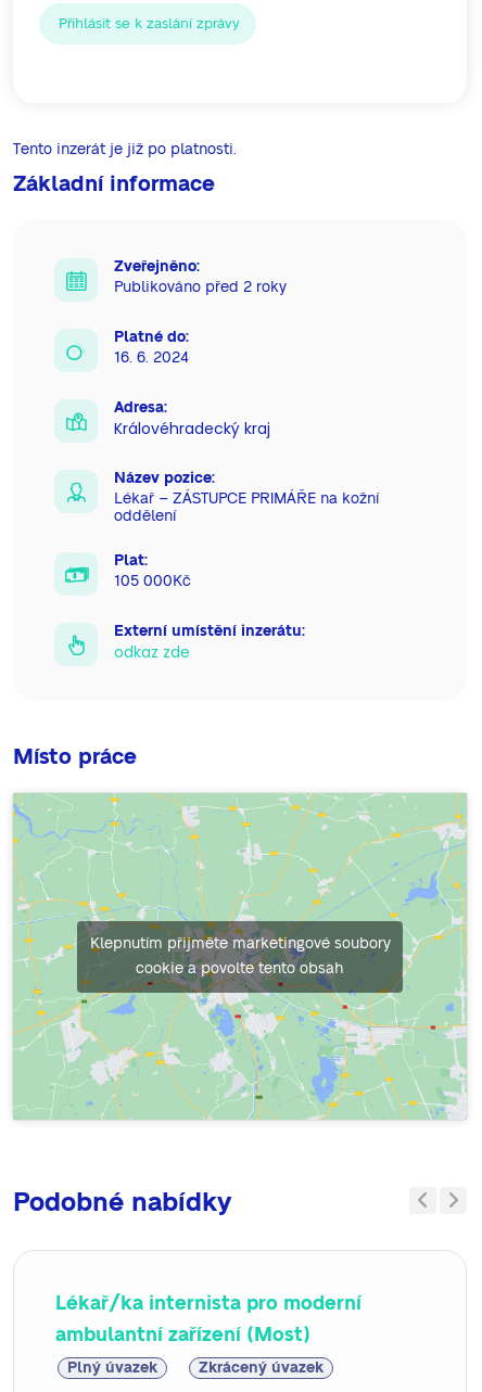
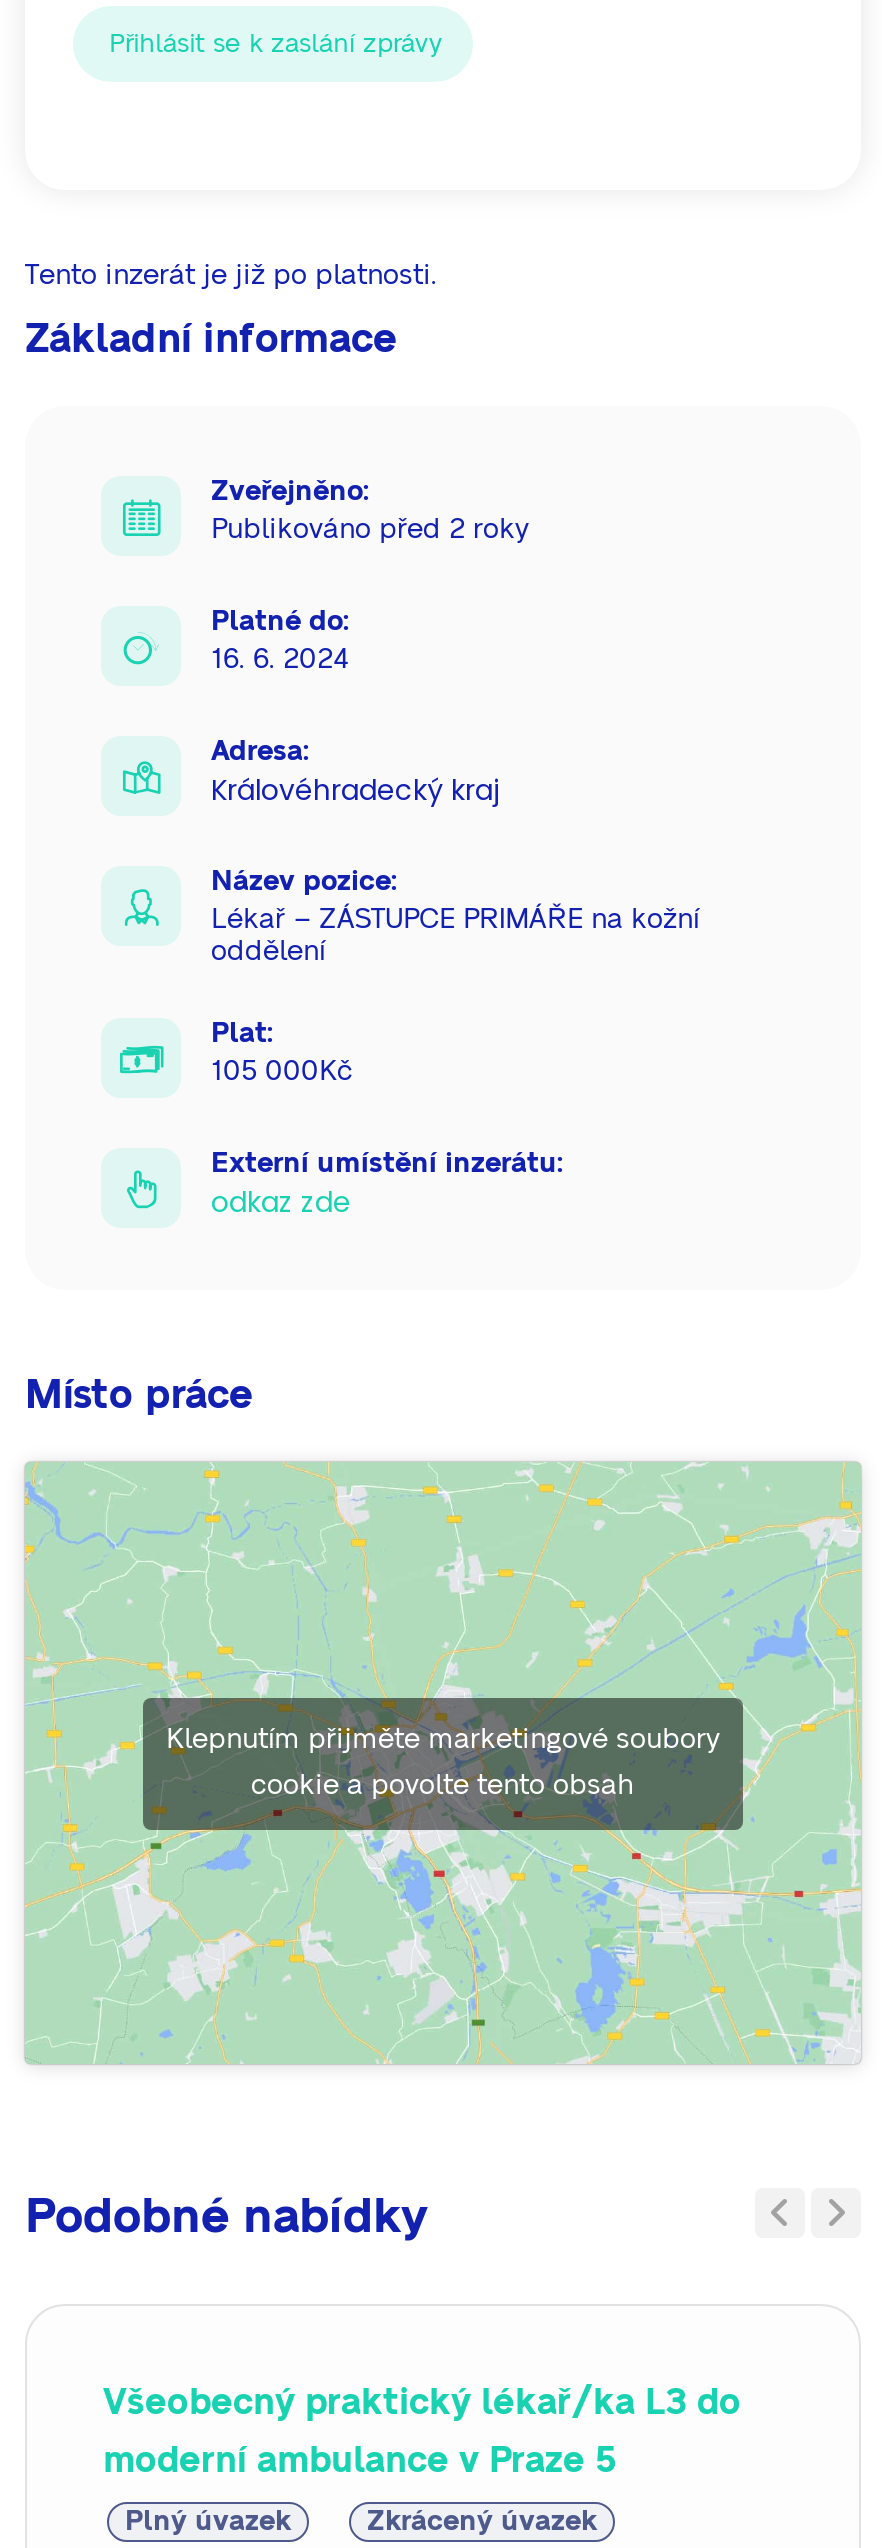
[55,1294,361,1314] Lékař/ka internista pro moderní -> [103,2386,741,2422] Všeobecný praktický lékař/ka L3 do
[55,1326,310,1345] ambulantní zařízení (Most) -> [103,2444,617,2480] moderní ambulance v Praze 5

